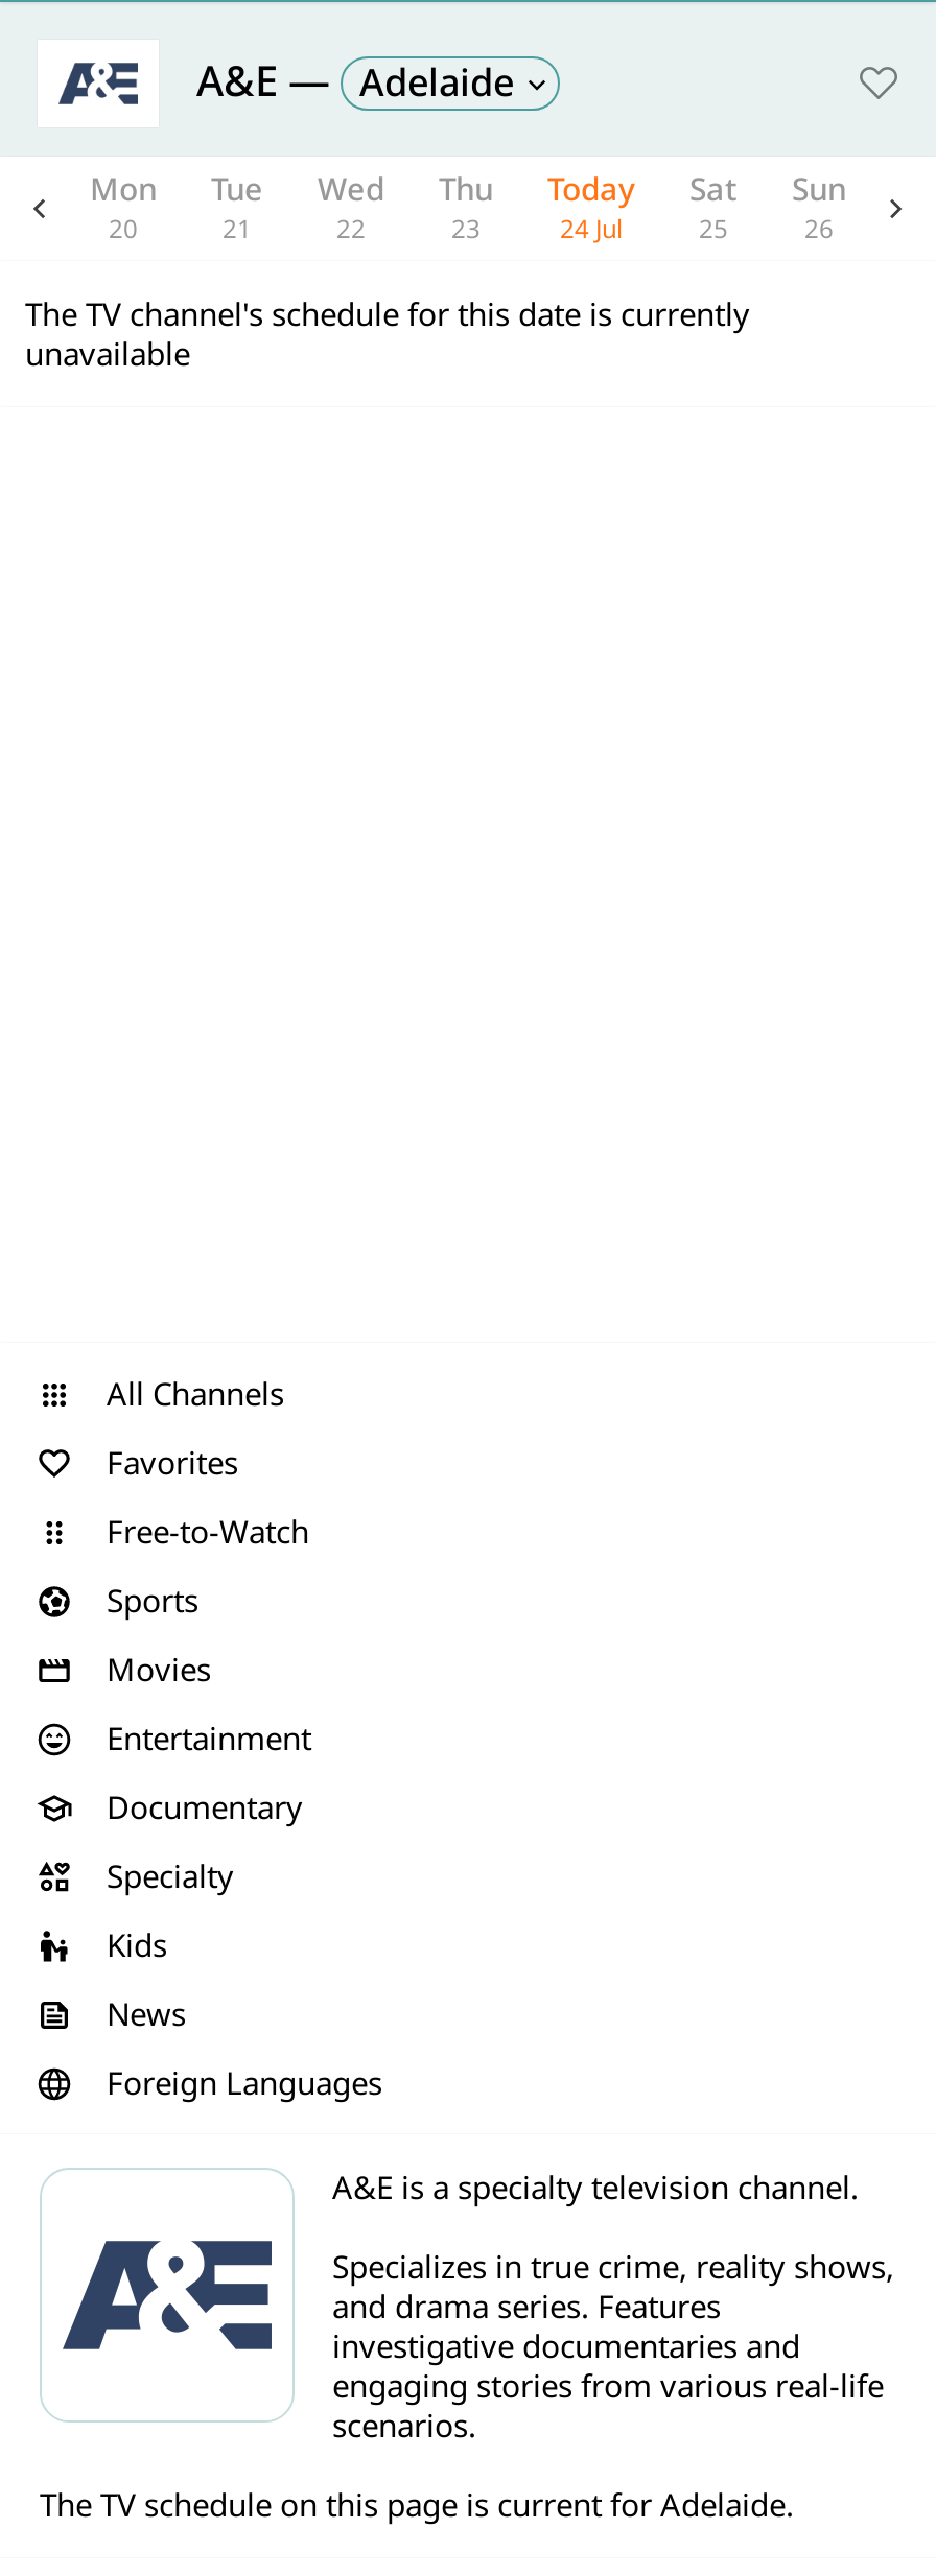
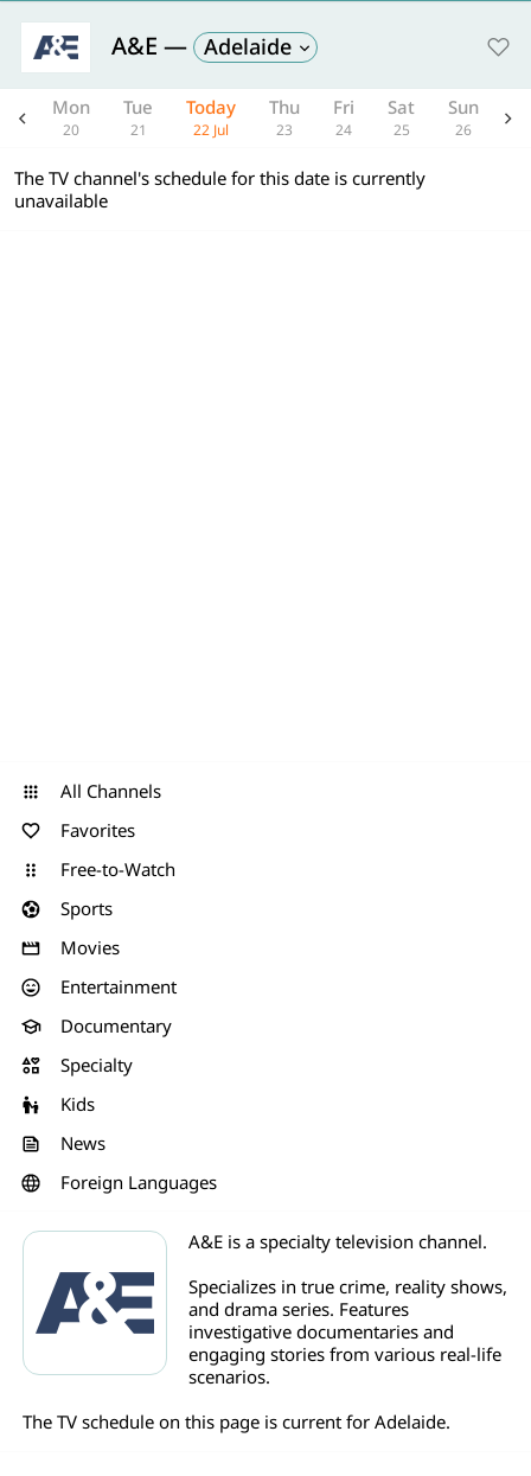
[318,167,384,246] Wed | 22 -> [186,95,236,140] Today | 22 Jul
[547,167,635,246] Today | 24 Jul -> [333,95,354,140] Fri | 24

